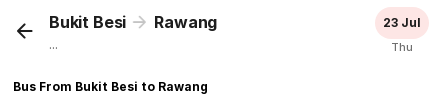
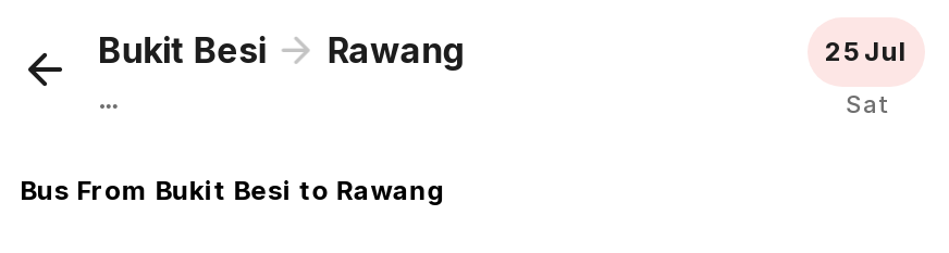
[383,15,421,30] 23 Jul -> [825,35,908,67] 25 Jul
[391,40,413,54] Thu -> [845,89,887,119] Sat

